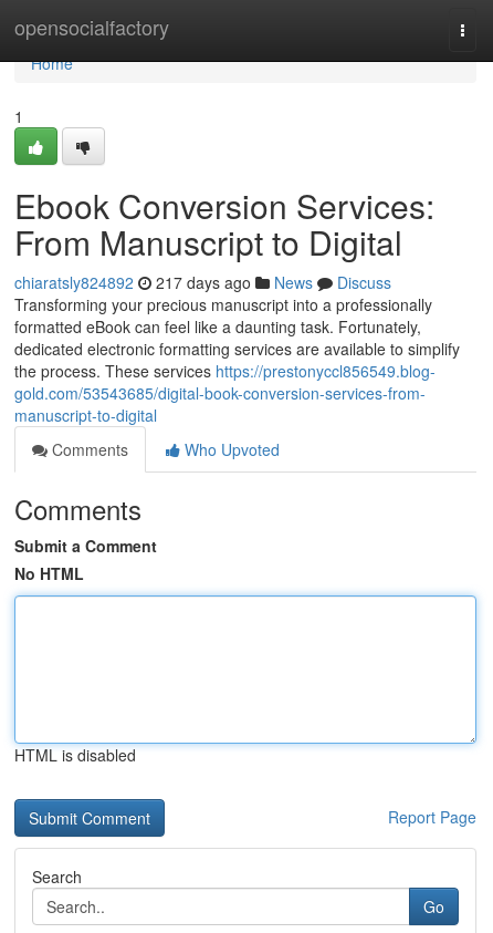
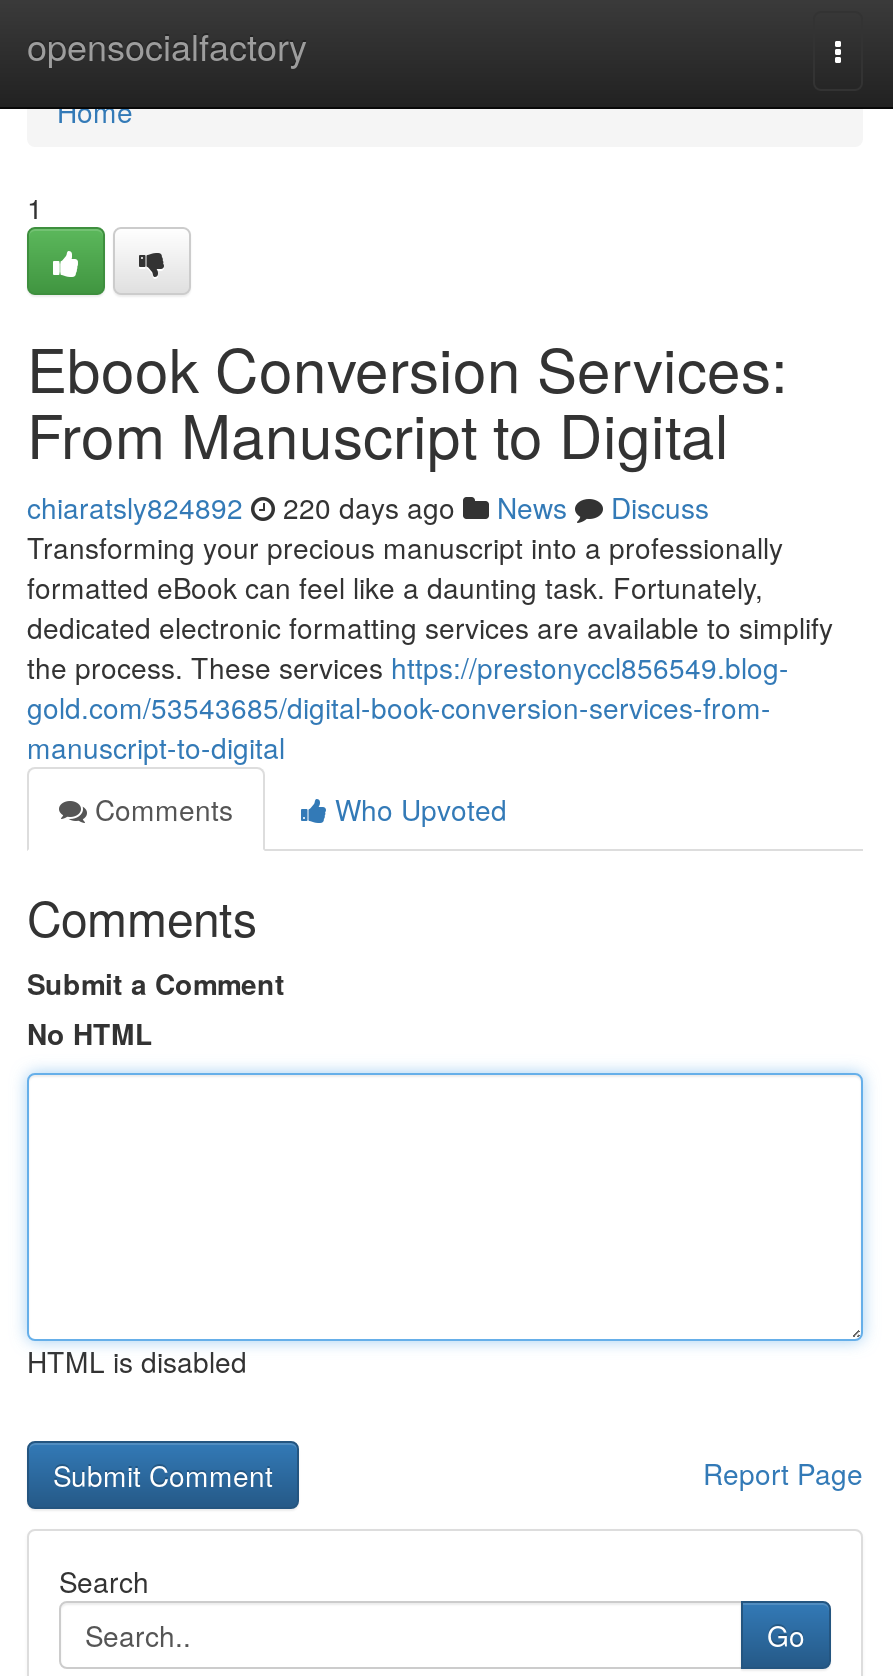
[14,271,391,293] chiaratsly824892 217 days ago News Discuss -> [27,487,709,527] chiaratsly824892 220 days ago News Discuss

